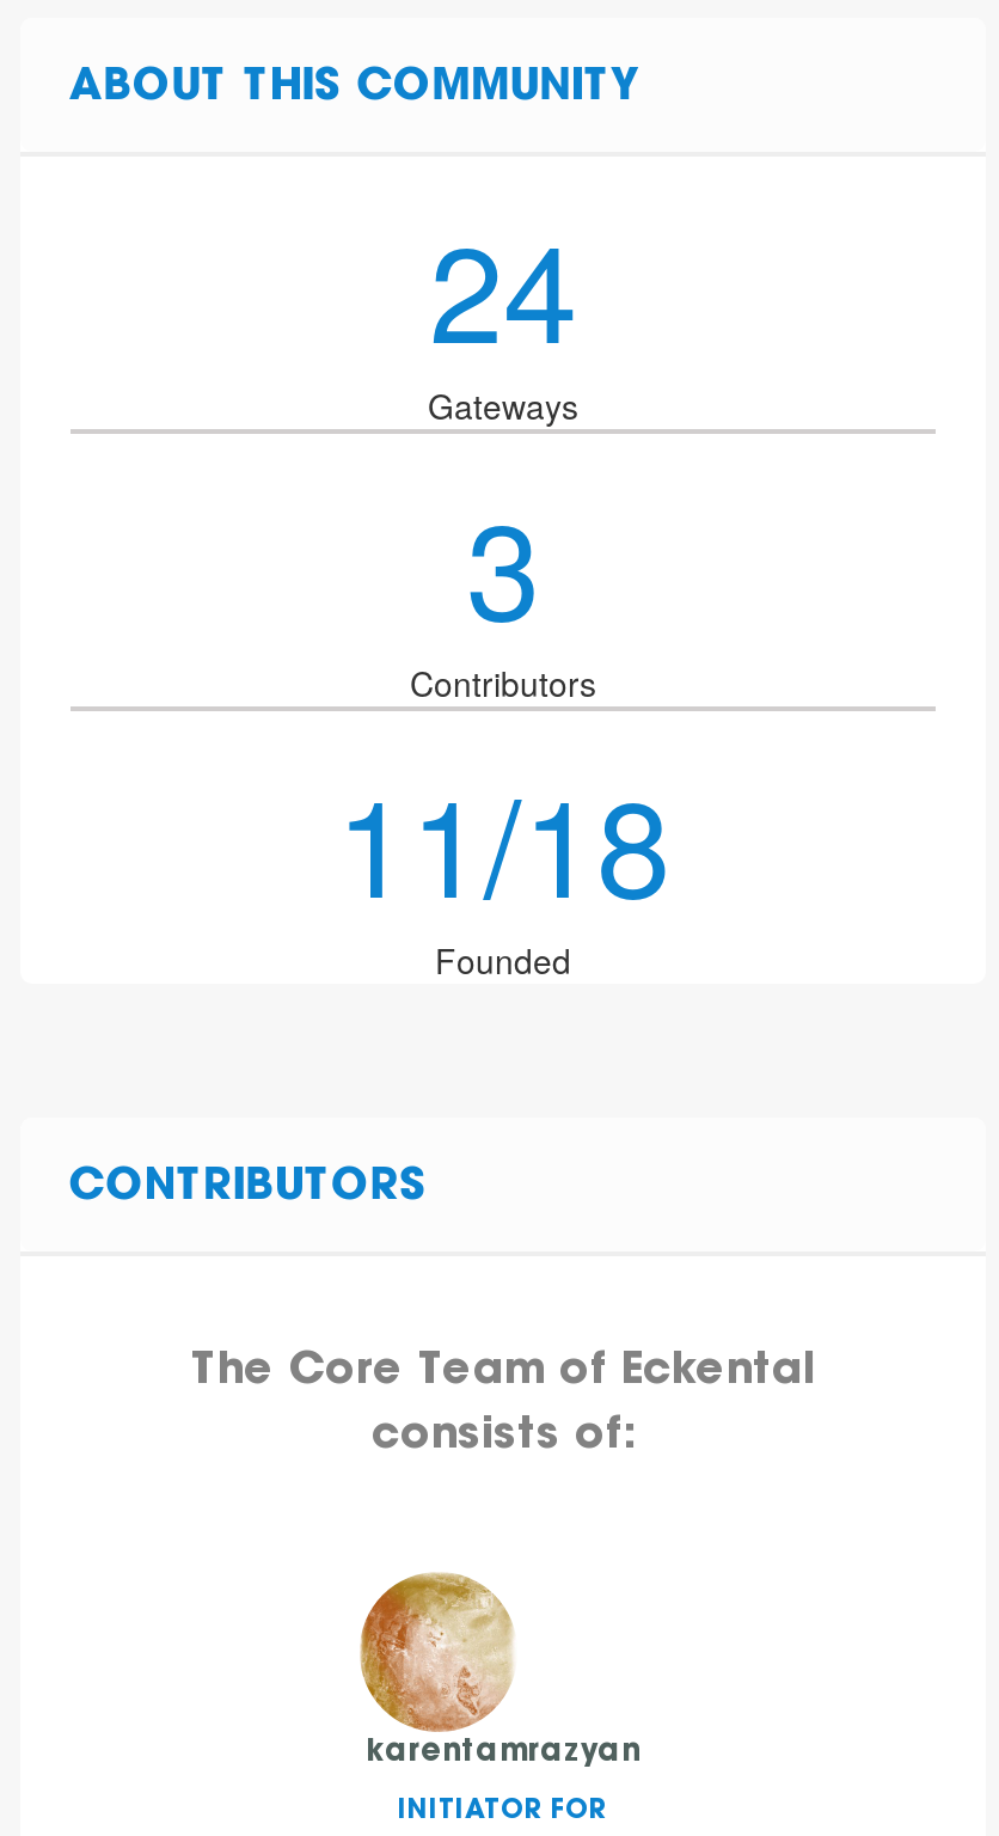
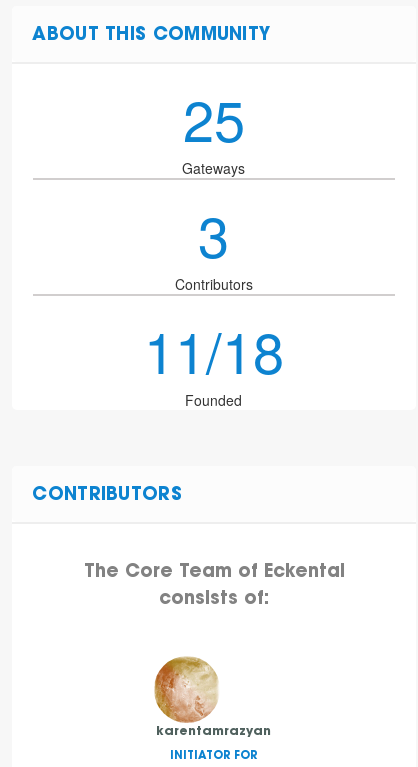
[429,190,577,381] 24 -> [183,78,245,158] 25

